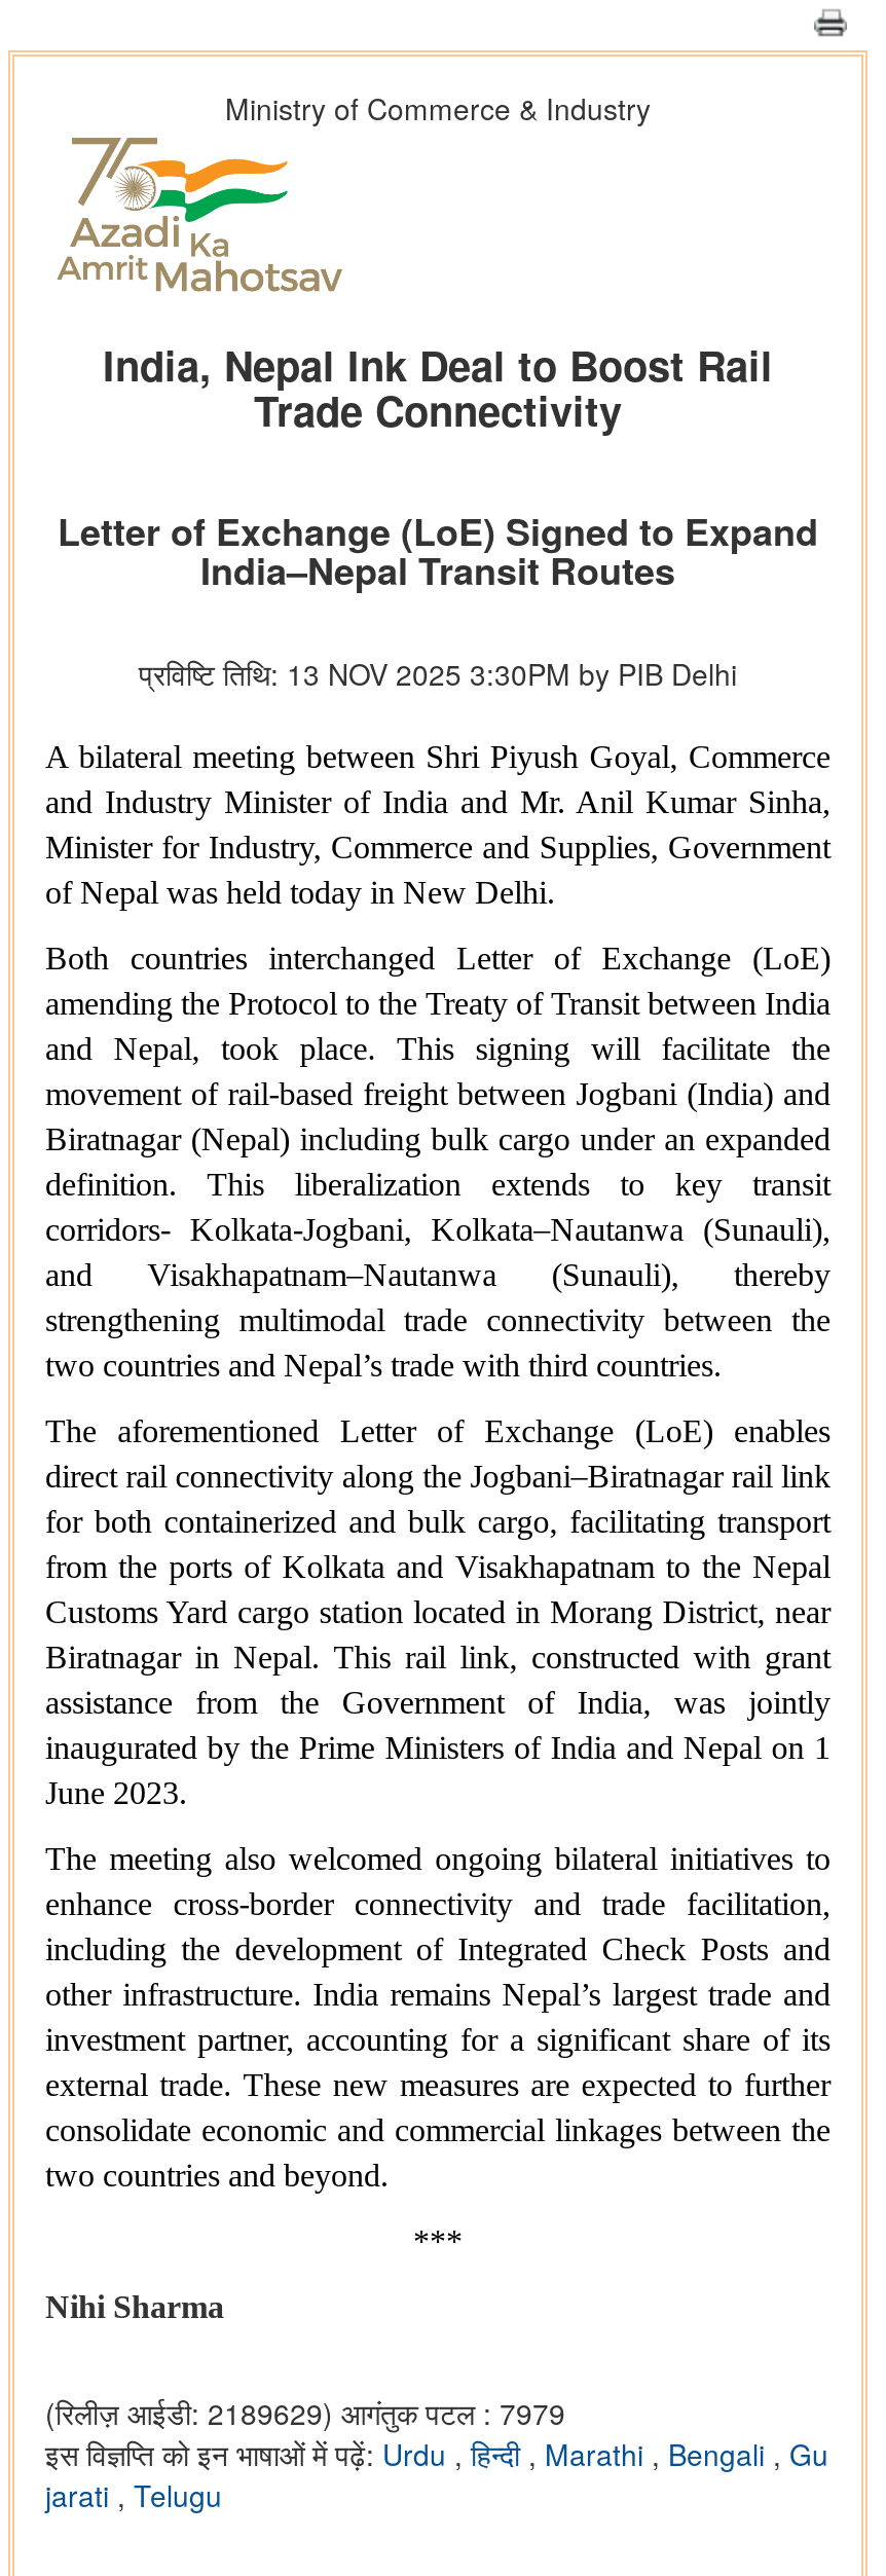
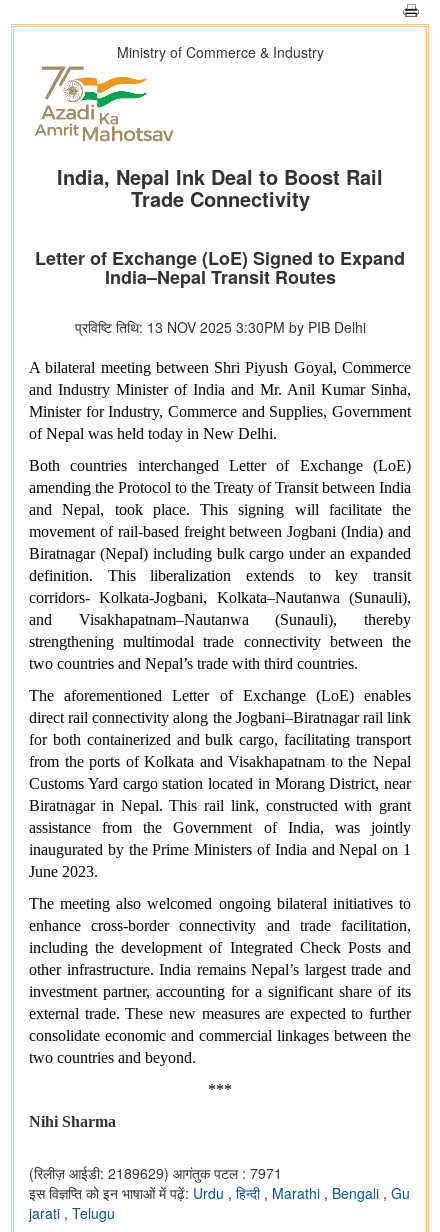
[45,2393,565,2434] (रिलीज़ आईडी: 2189629) आगंतुक पटल : 7979 -> [29,1163,282,1183] (रिलीज़ आईडी: 2189629) आगंतुक पटल : 7971

